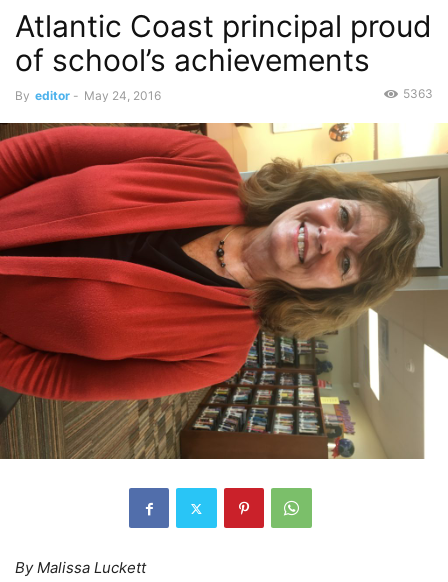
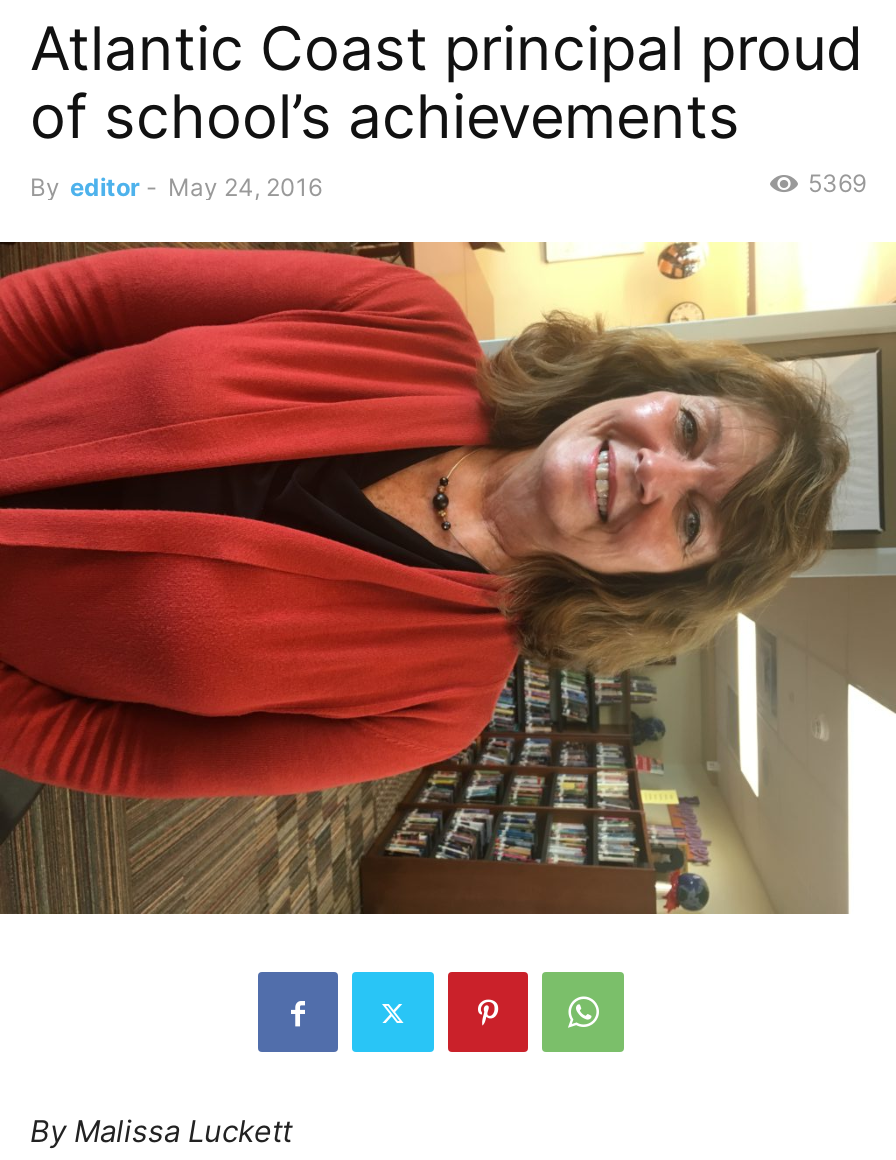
[403,86,433,101] 5363 -> [808,168,866,198] 5369

